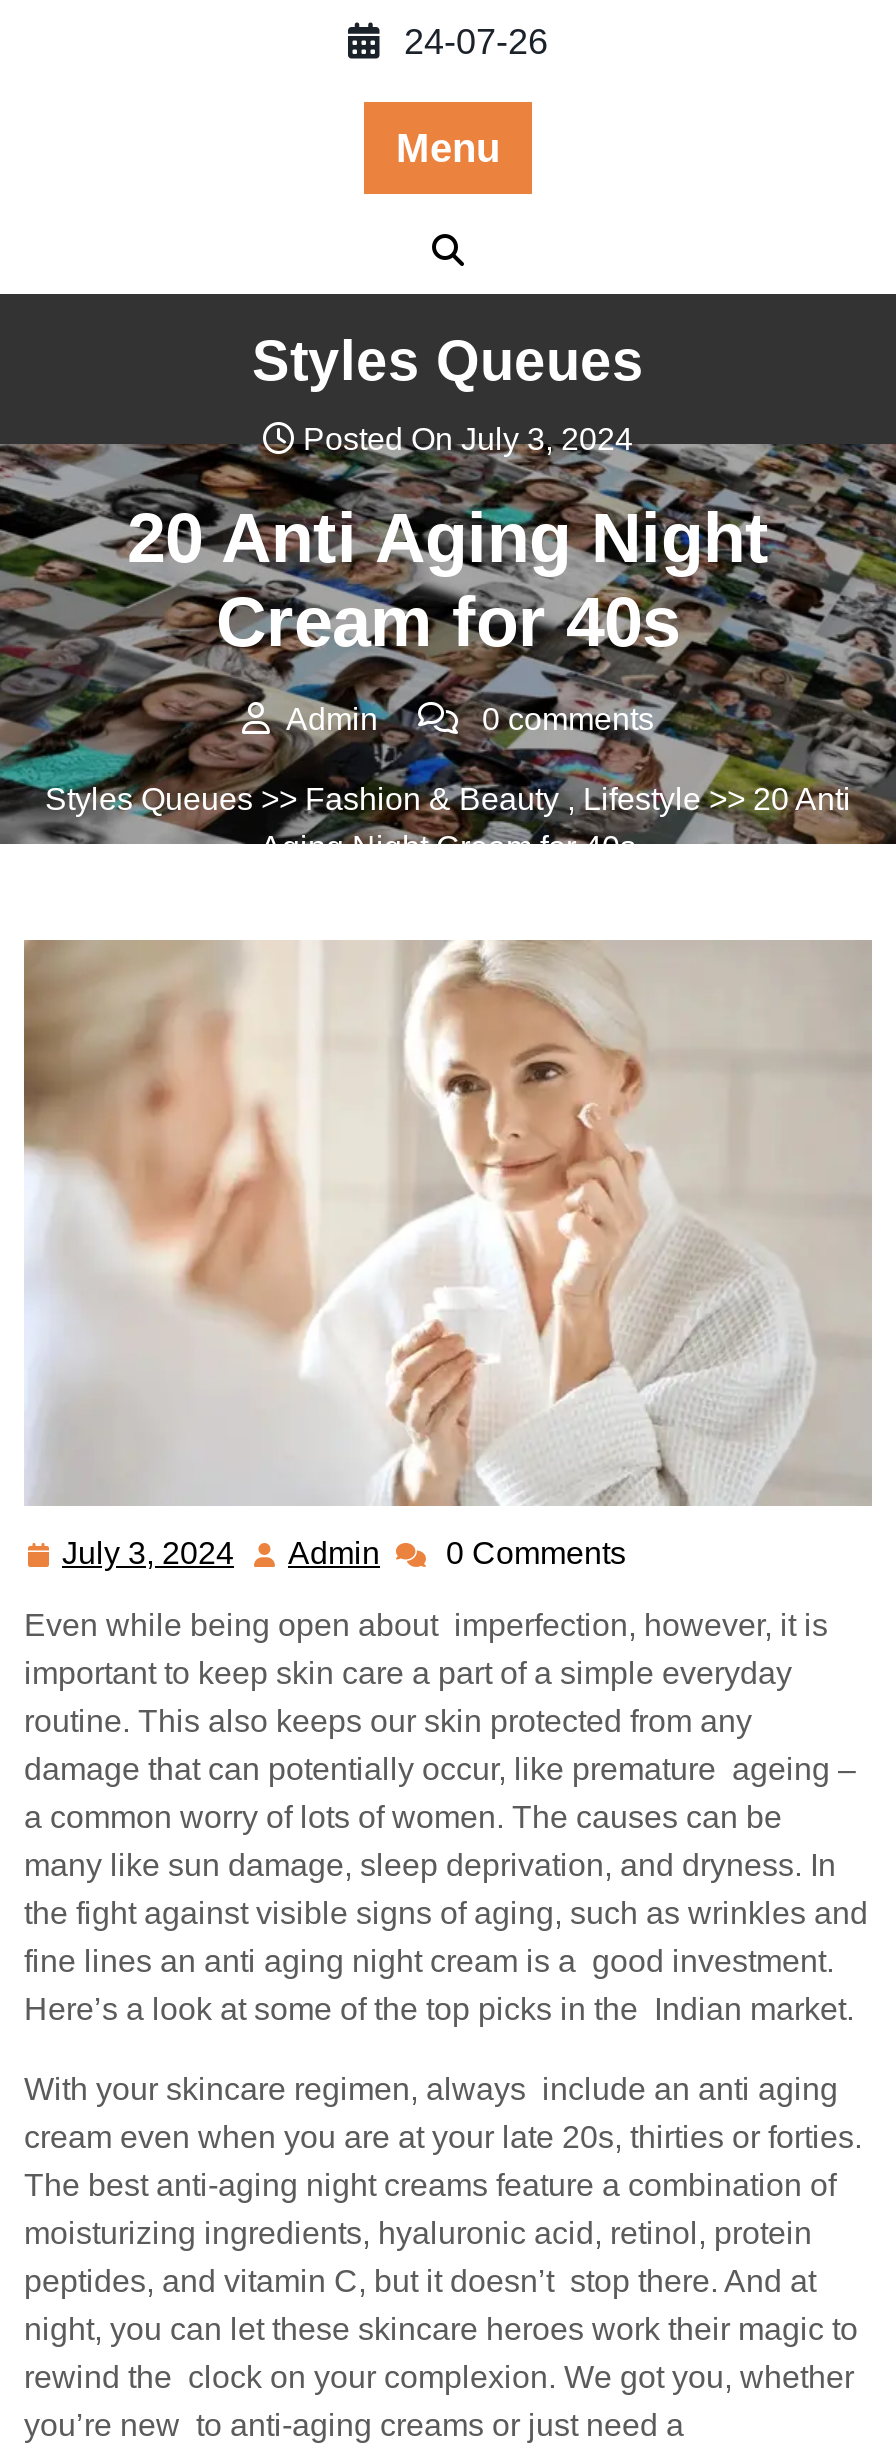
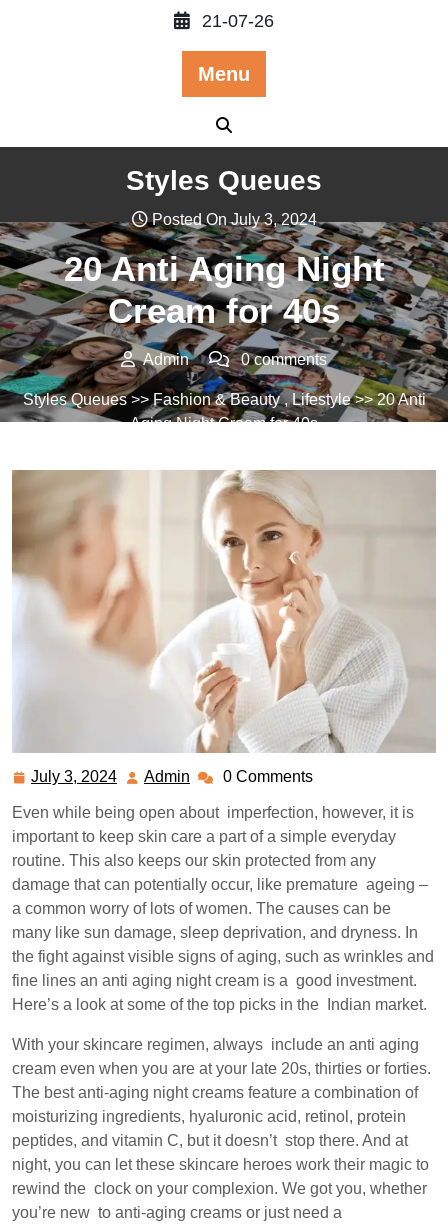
[404,22,548,62] 24-07-26 -> [202,11,274,31] 21-07-26

